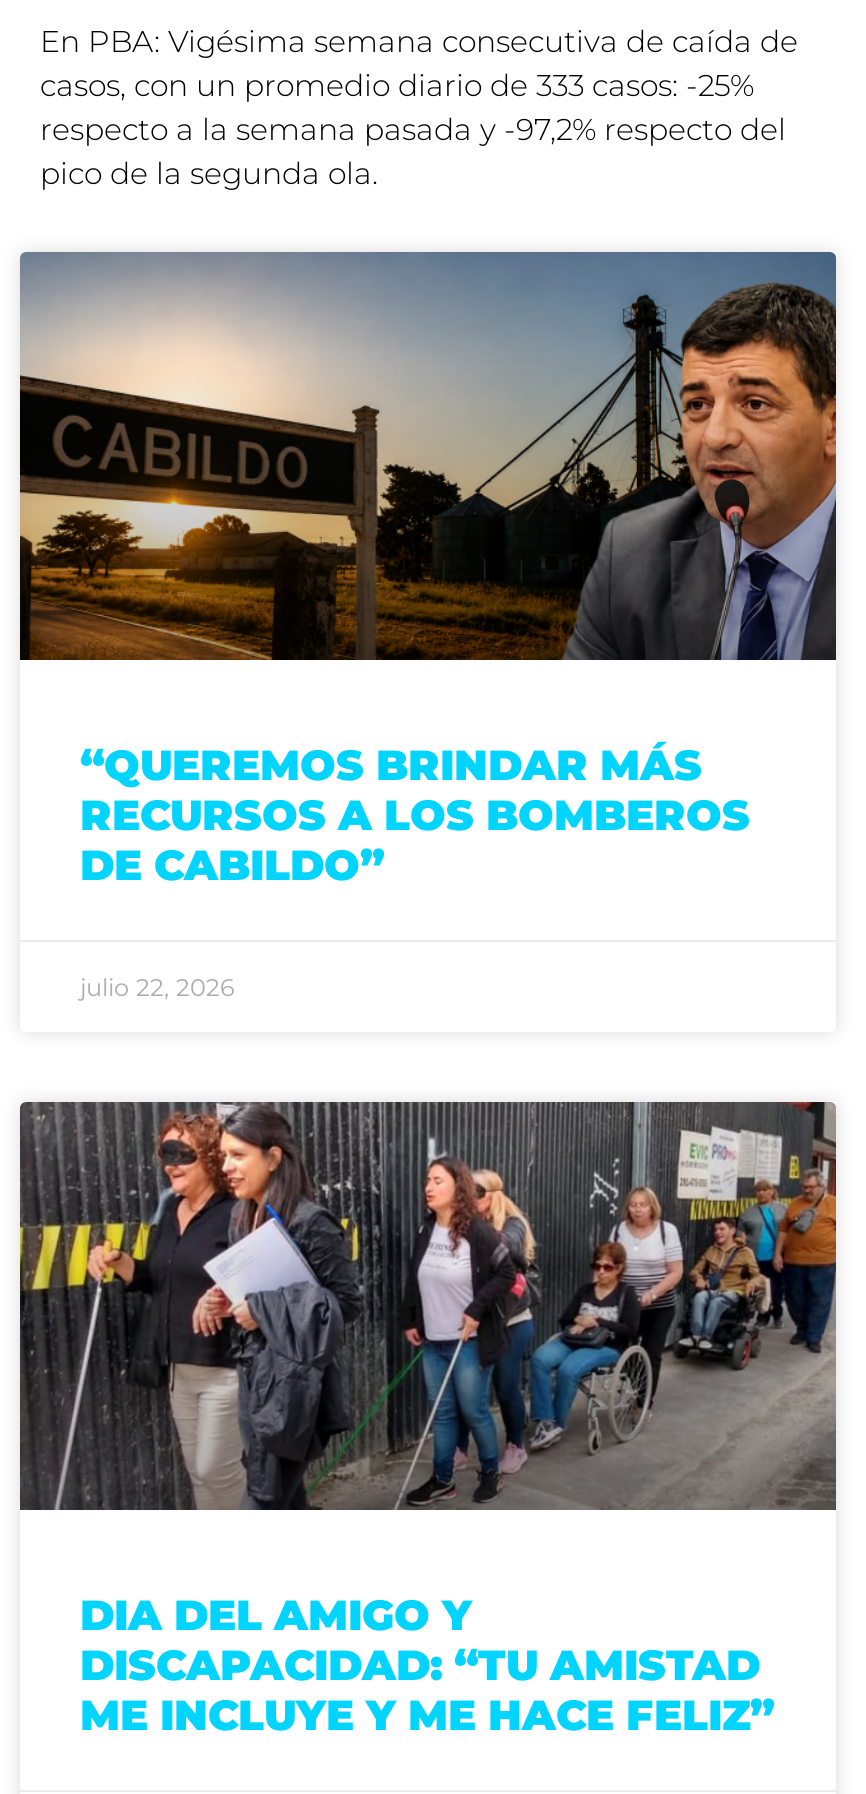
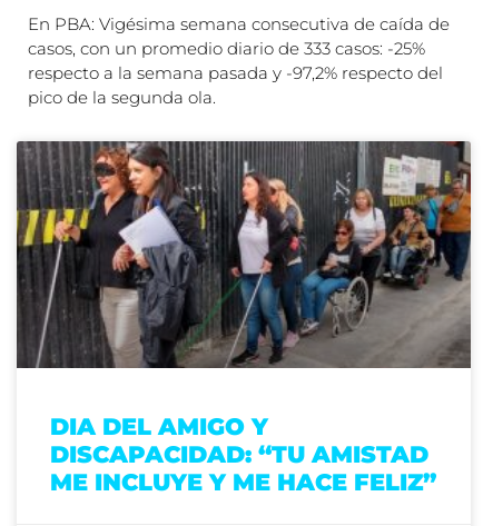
[18,250,838,1003] [image] | “QUEREMOS BRINDAR MÁS | RECURSOS A LOS BOMBEROS | DE CABILDO” | julio 22, 2026 -> none

